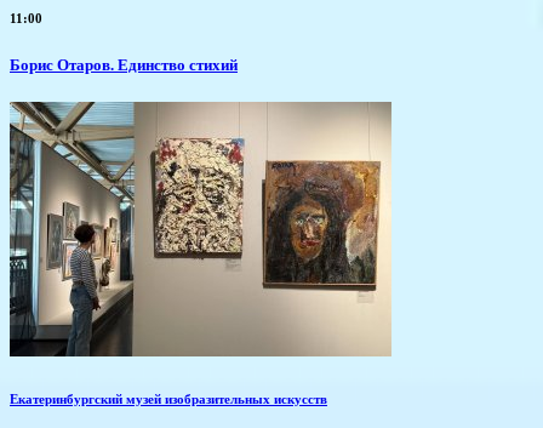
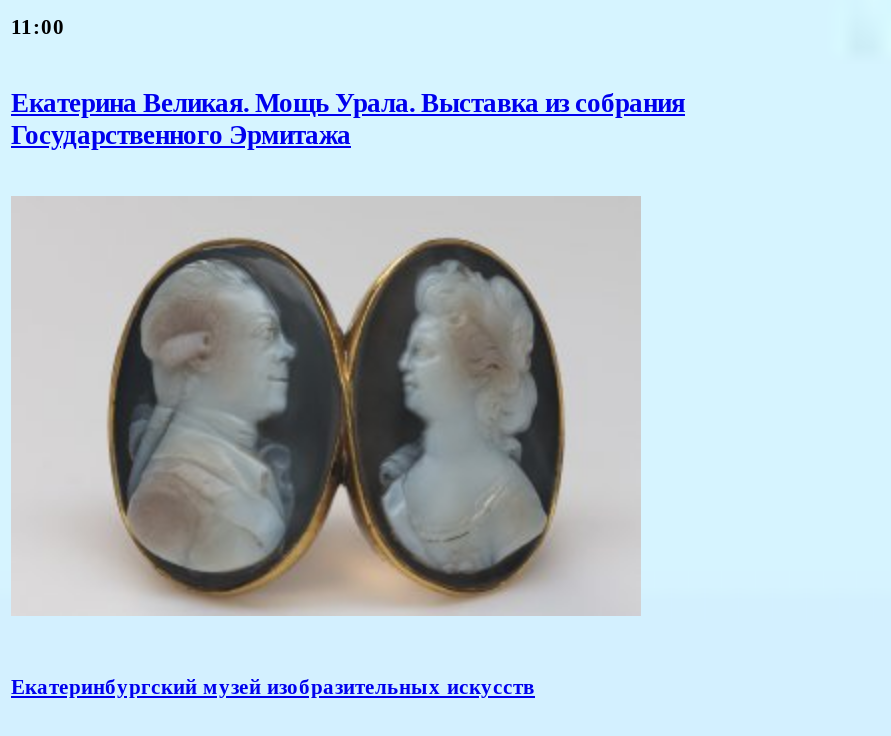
[10,55,238,73] Борис Отаров. Единство стихий -> [11,87,685,149] Екатерина Великая. Мощь Урала. Выставка из собрания | Государственного Эрмитажа
[8,102,391,358] [image] -> [11,196,641,616] [image]

